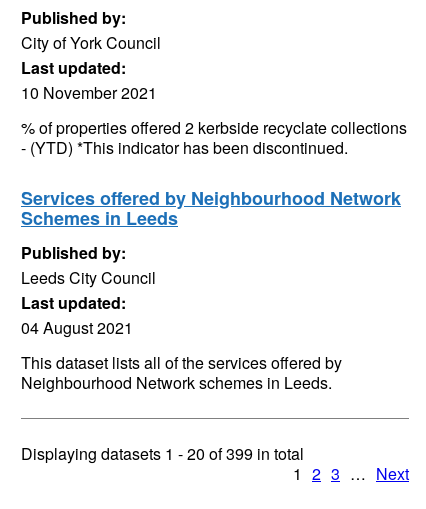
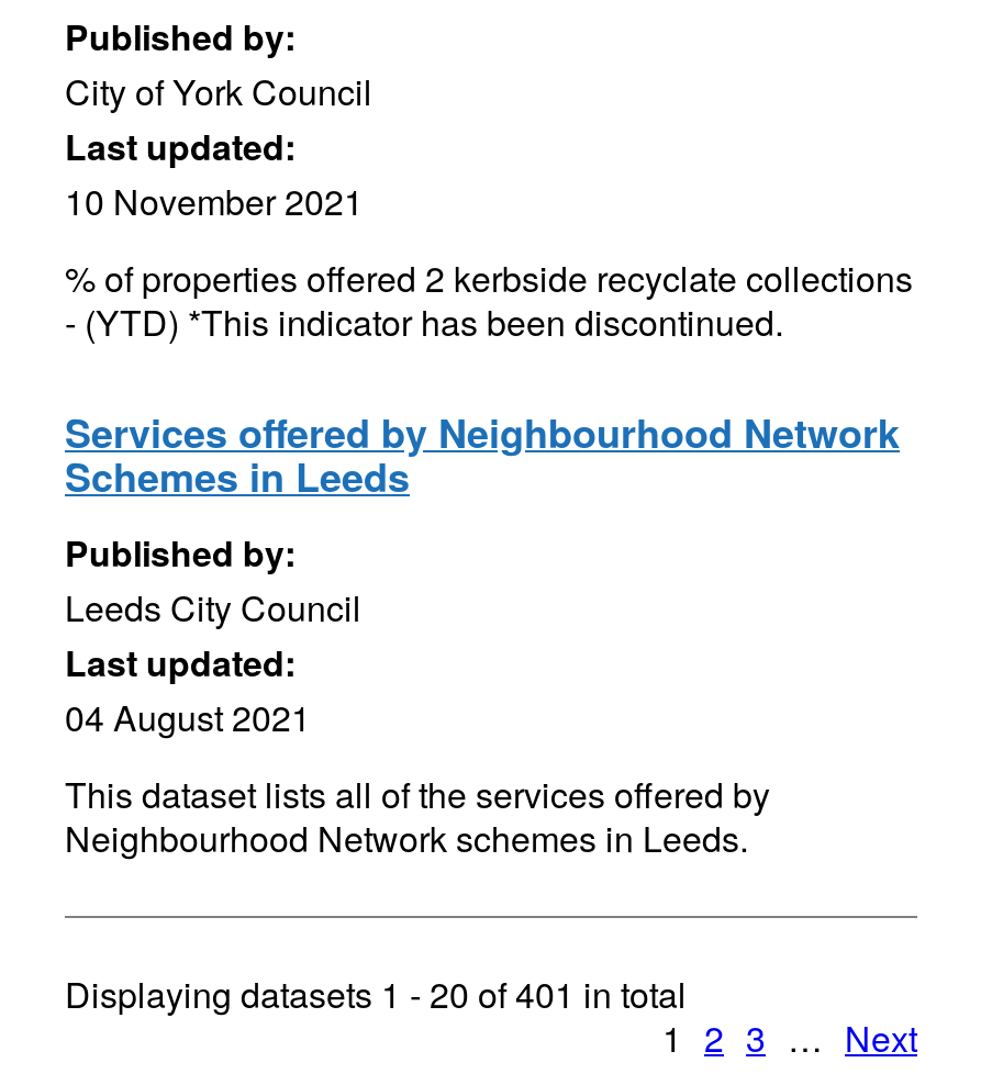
[21,442,304,465] Displaying datasets 1 - 20 of 399 in total -> [65,969,687,1019] Displaying datasets 1 - 20 of 401 in total

